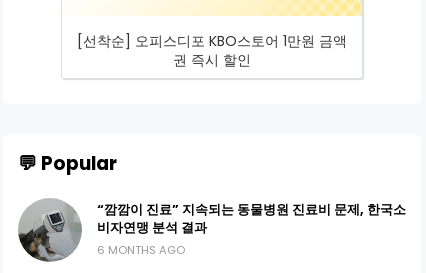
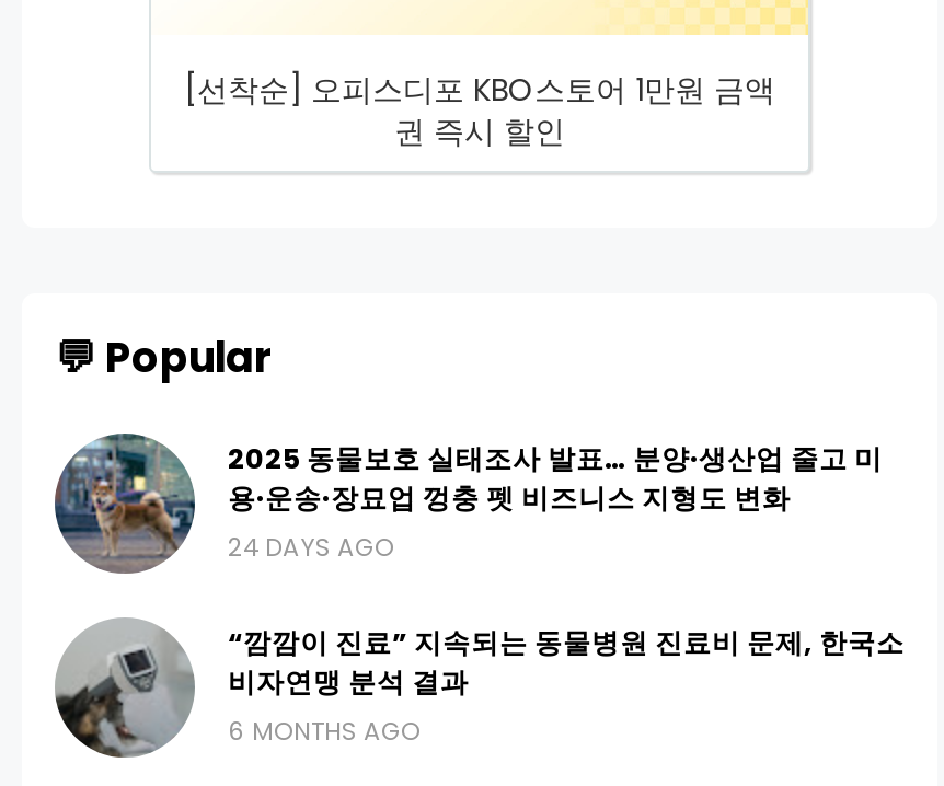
none -> [55,434,883,571] [image] | 2025 동물보호 실태조사 발표… 분양·생산업 줄고 미 | 용·운송·장묘업 껑충 펫 비즈니스 지형도 변화 | 24 DAYS AGO

